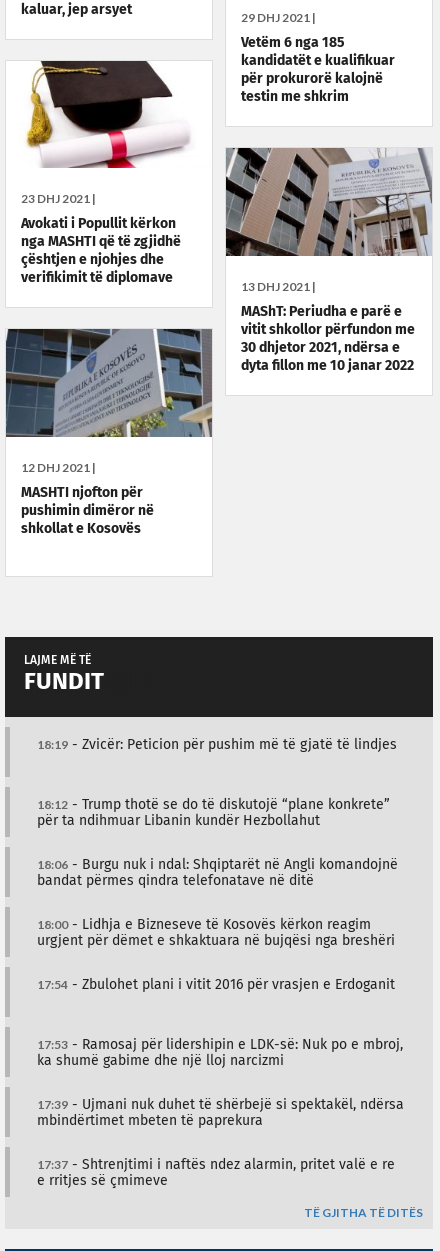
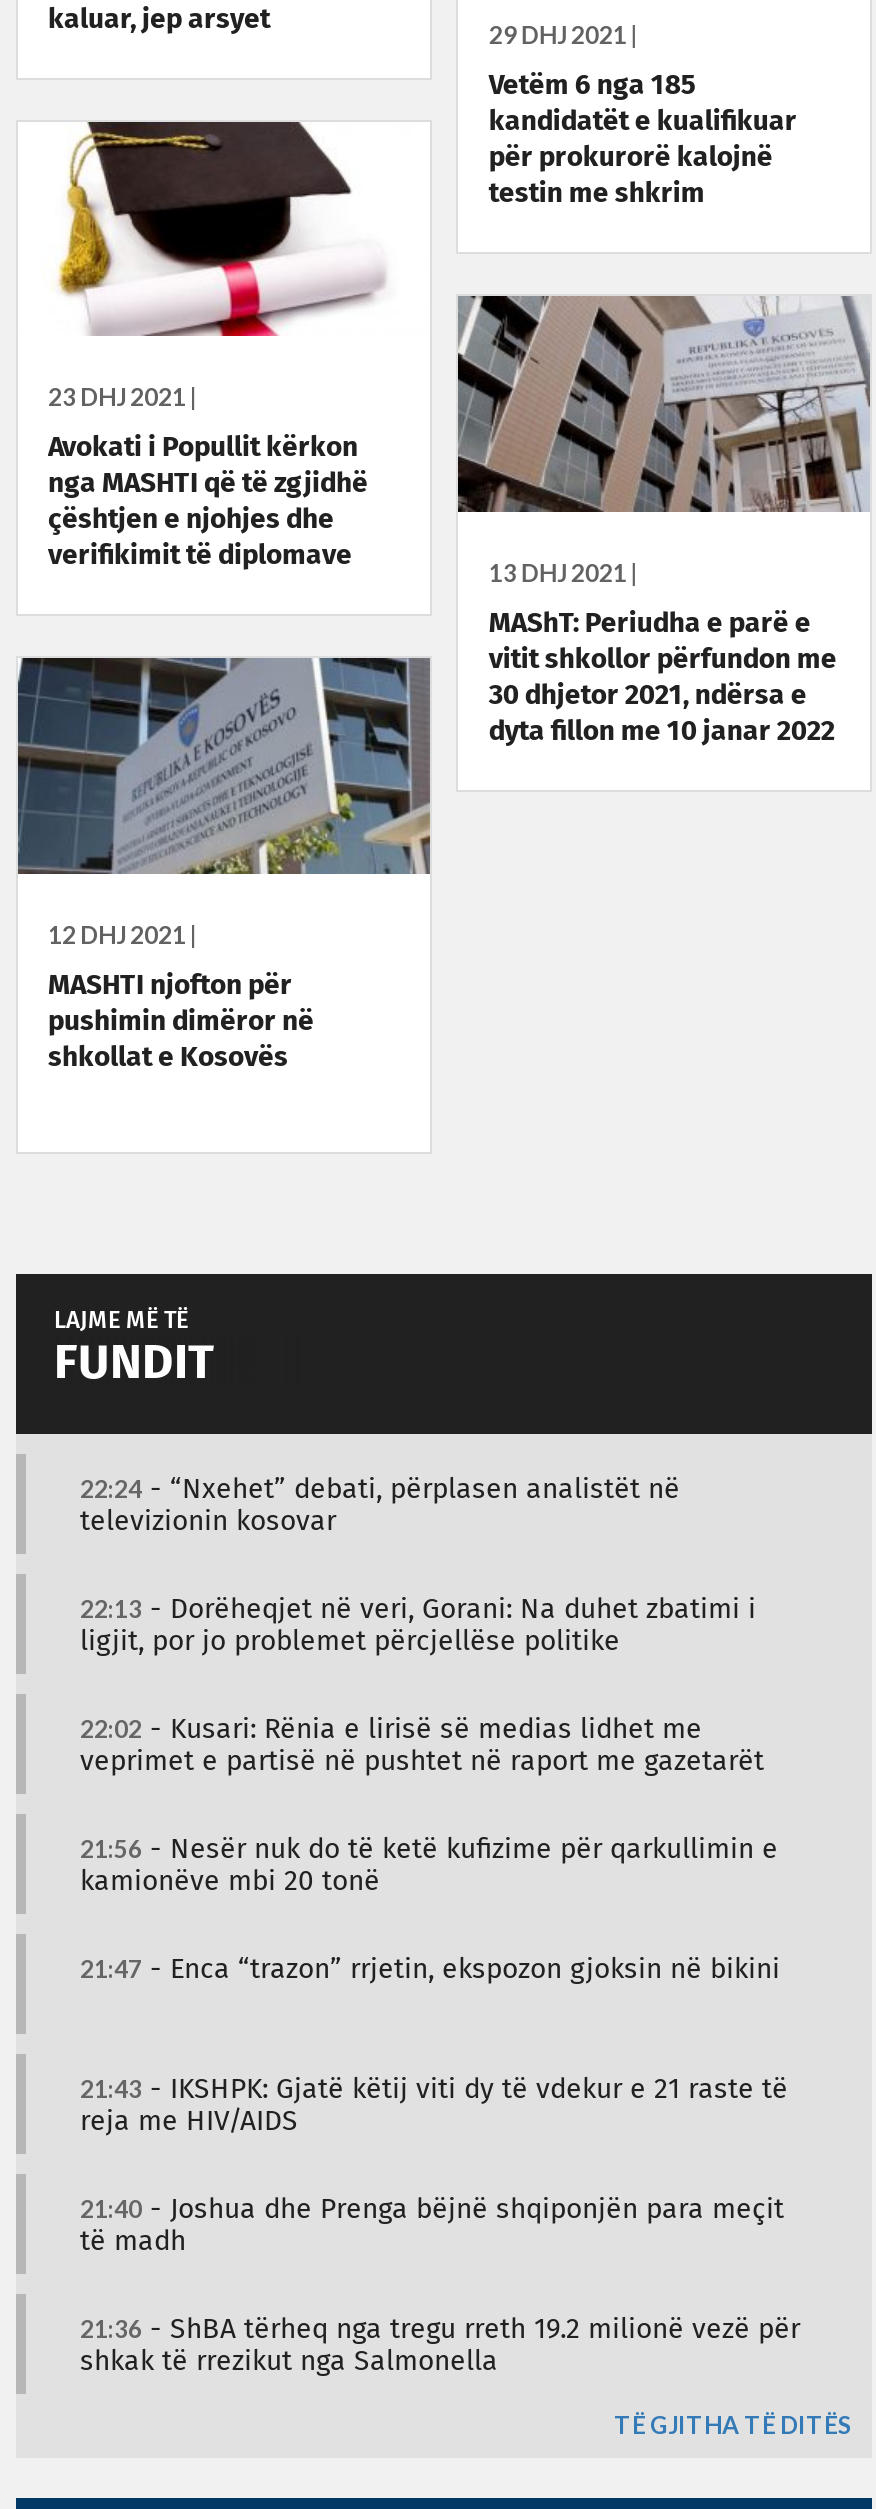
[37,737,397,752] 18:19 - Zvicër: Peticion për pushim më të gjatë të lindjes -> [80,1473,680,1535] 22:24 - “Nxehet” debati, përplasen analistët në | televizionin kosovar
[37,797,390,828] 18:12 - Trump thotë se do të diskutojë “plane konkrete” | për ta ndihmuar Libanin kundër Hezbollahut -> [80,1593,756,1655] 22:13 - Dorëheqjet në veri, Gorani: Na duhet zbatimi i | ligjit, por jo problemet përcjellëse politike
[37,857,398,888] 18:06 - Burgu nuk i ndal: Shqiptarët në Angli komandojnë | bandat përmes qindra telefonatave në ditë -> [80,1713,764,1775] 22:02 - Kusari: Rënia e lirisë së medias lidhet me | veprimet e partisë në pushtet në raport me gazetarët
[37,917,395,948] 18:00 - Lidhja e Bizneseve të Kosovës kërkon reagim | urgjent për dëmet e shkaktuara në bujqësi nga breshëri -> [80,1833,778,1895] 21:56 - Nesër nuk do të ketë kufizime për qarkullimin e | kamionëve mbi 20 tonë
[37,977,395,992] 17:54 - Zbulohet plani i vitit 2016 për vrasjen e Erdoganit -> [80,1953,780,1983] 21:47 - Enca “trazon” rrjetin, ekspozon gjoksin në bikini
[37,1037,403,1068] 17:53 - Ramosaj për lidershipin e LDK-së: Nuk po e mbroj, | ka shumë gabime dhe një lloj narcizmi -> [80,2073,788,2135] 21:43 - IKSHPK: Gjatë këtij viti dy të vdekur e 21 raste të | reja me HIV/AIDS
[37,1097,404,1128] 17:39 - Ujmani nuk duhet të shërbejë si spektakël, ndërsa | mbindërtimet mbeten të paprekura -> [80,2193,784,2255] 21:40 - Joshua dhe Prenga bëjnë shqiponjën para meçit | të madh
[37,1157,395,1188] 17:37 - Shtrenjtimi i naftës ndez alarmin, pritet valë e re | e rritjes së çmimeve -> [80,2313,800,2375] 21:36 - ShBA tërheq nga tregu rreth 19.2 milionë vezë për | shkak të rrezikut nga Salmonella

